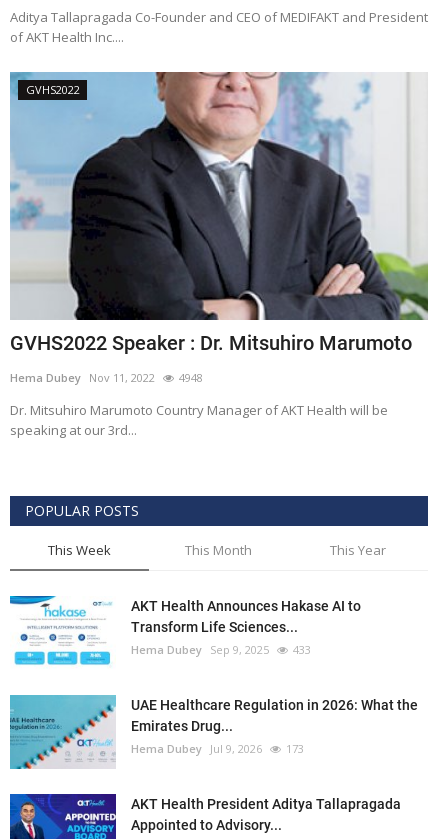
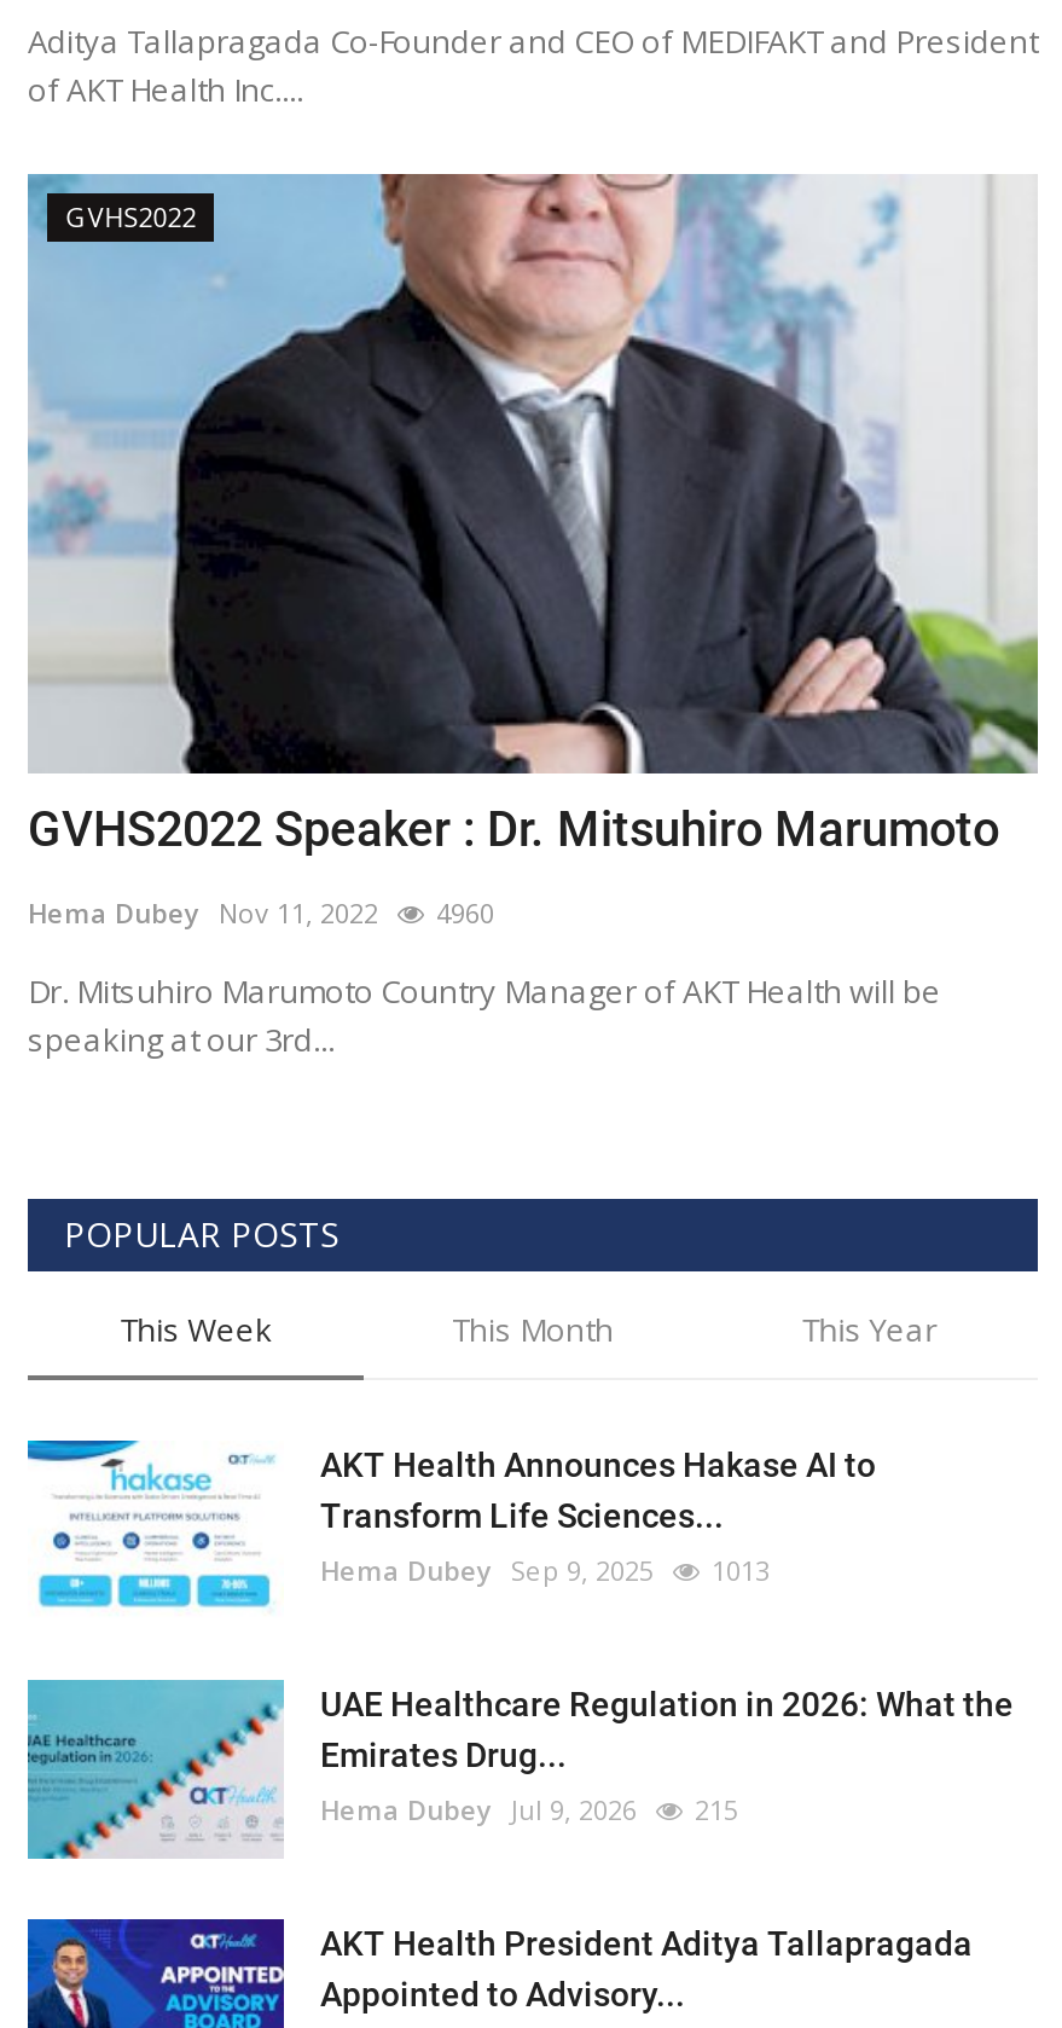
[10,370,203,385] Hema Dubey Nov 11, 2022 4948 -> [28,895,494,932] Hema Dubey Nov 11, 2022 4960
[131,642,311,657] Hema Dubey Sep 9, 2025 433 -> [320,1553,770,1589] Hema Dubey Sep 9, 2025 1013
[131,741,304,756] Hema Dubey Jul 9, 2026 173 -> [320,1792,738,1828] Hema Dubey Jul 9, 2026 215

